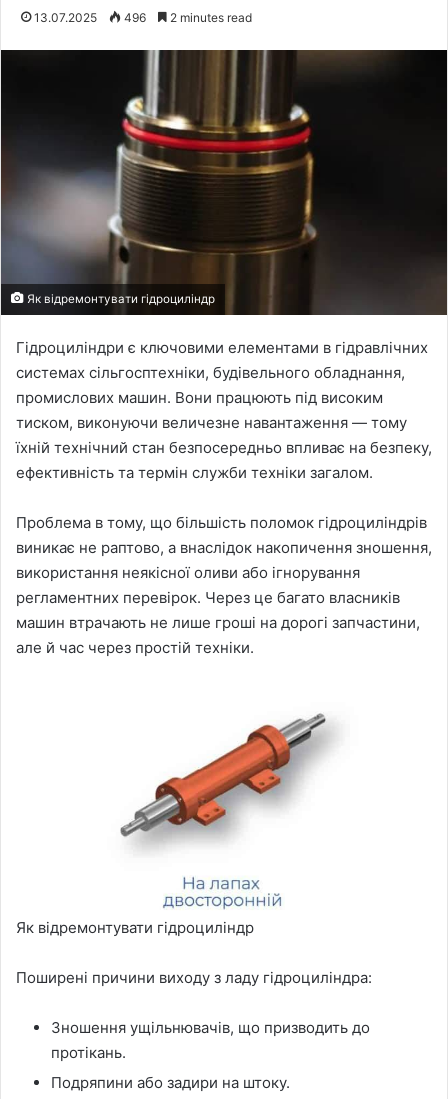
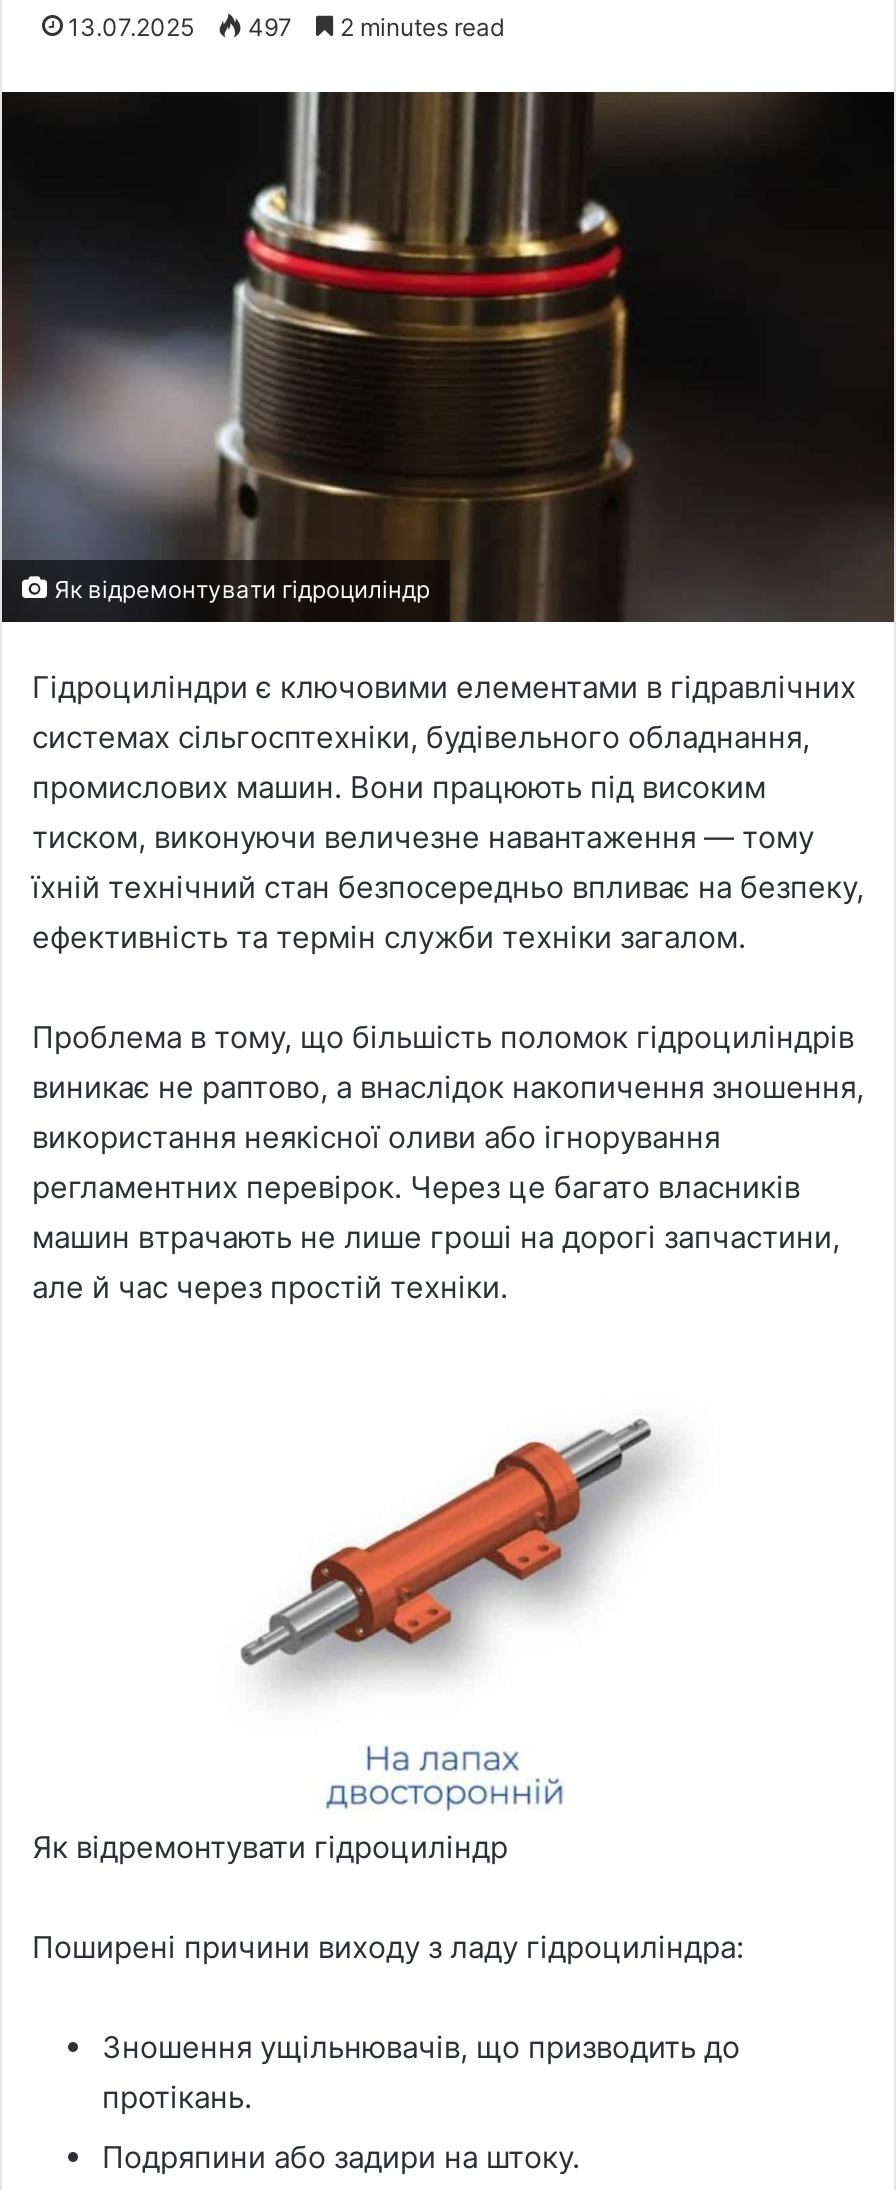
[34,10,252,25] 13.07.2025 496 2 minutes read -> [68,12,504,42] 13.07.2025 497 2 minutes read

